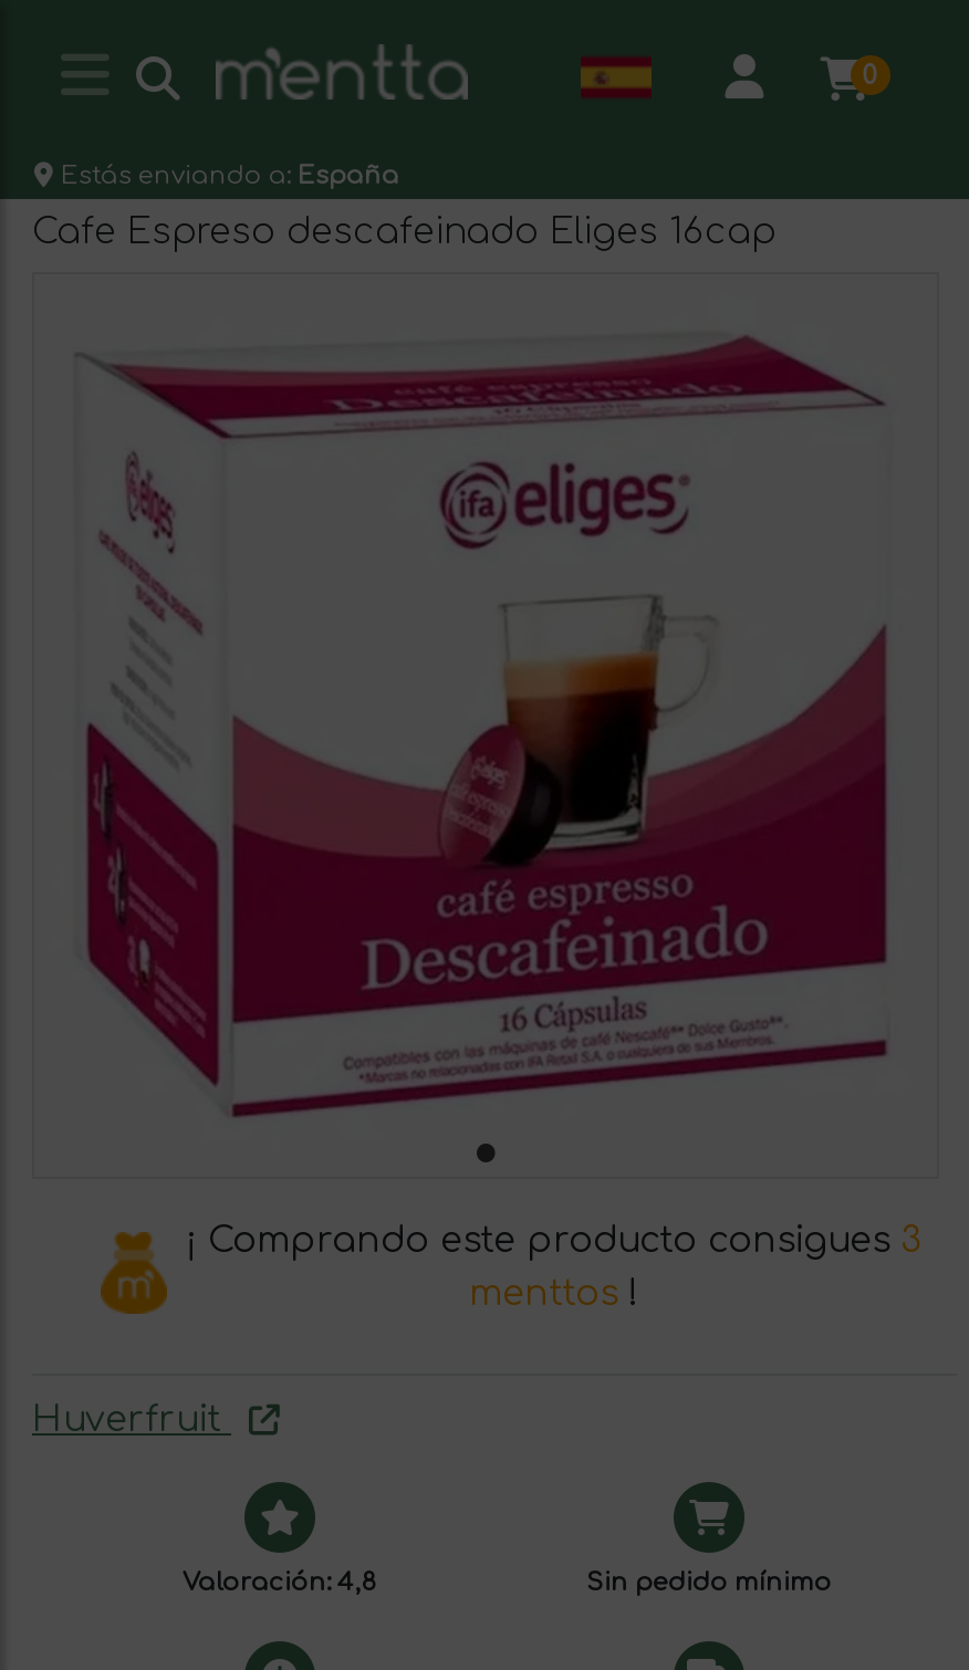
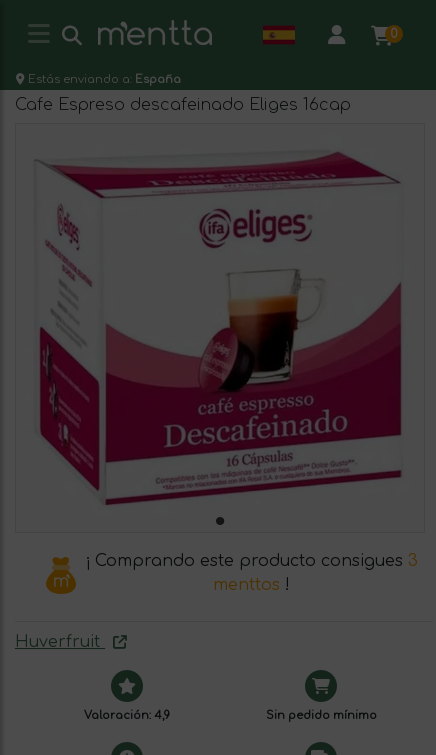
[183,1568,377,1597] Valoración: 4,8 -> [84,709,170,722] Valoración: 4,9

